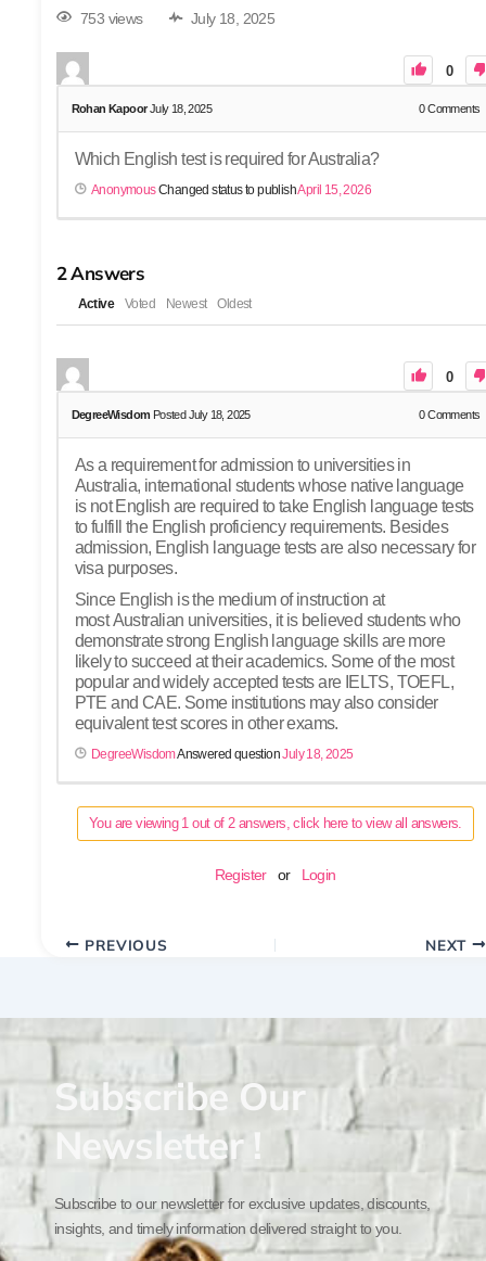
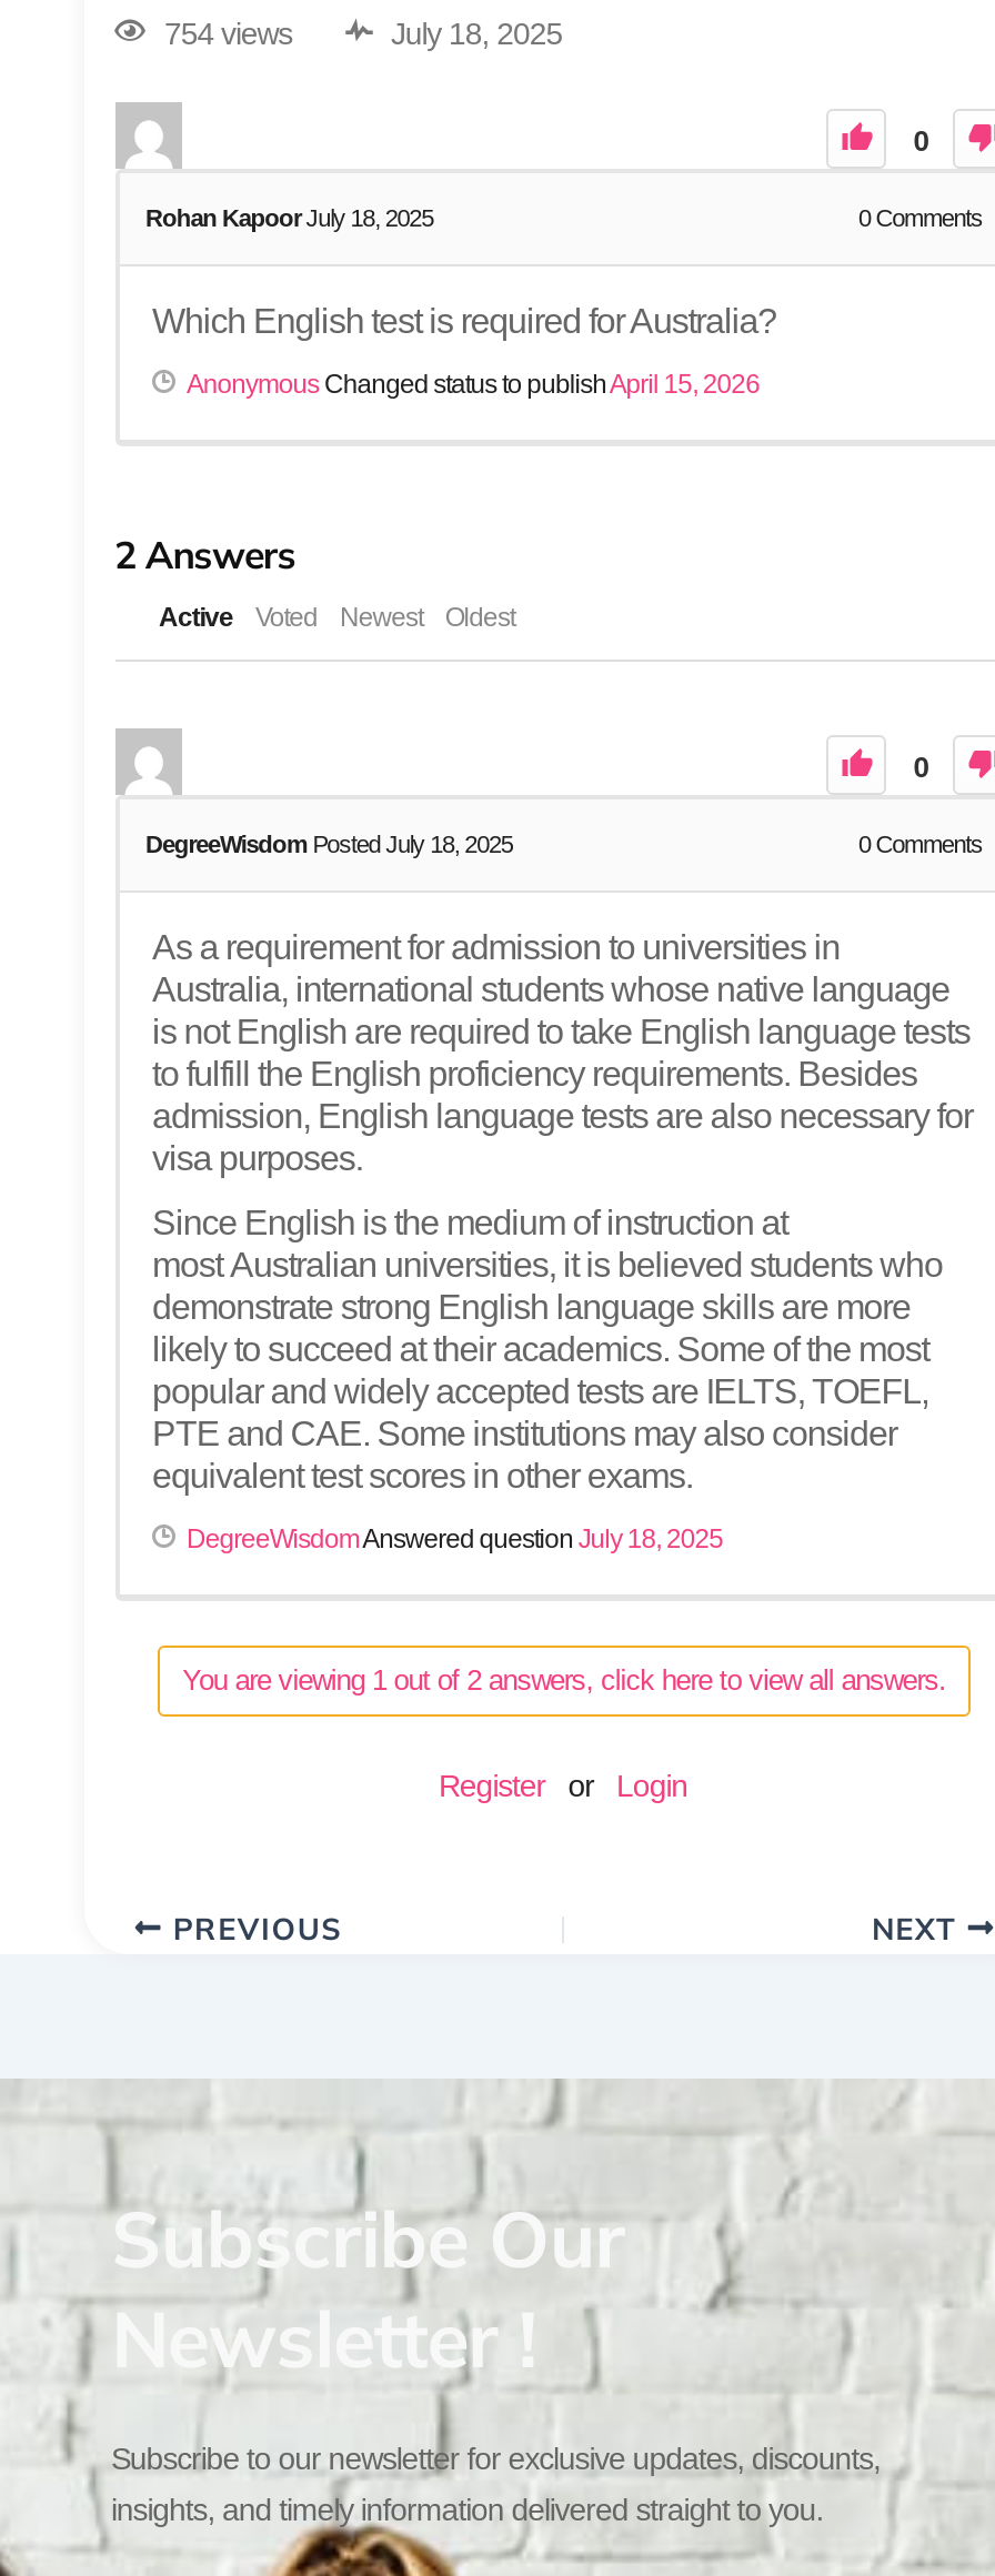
[80,10,143,27] 753 views -> [164,16,292,52] 754 views

